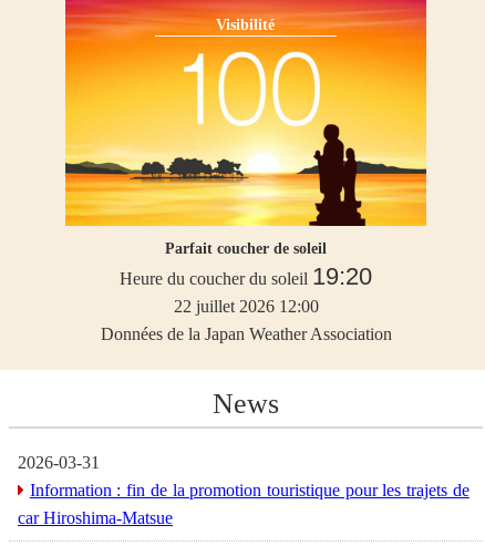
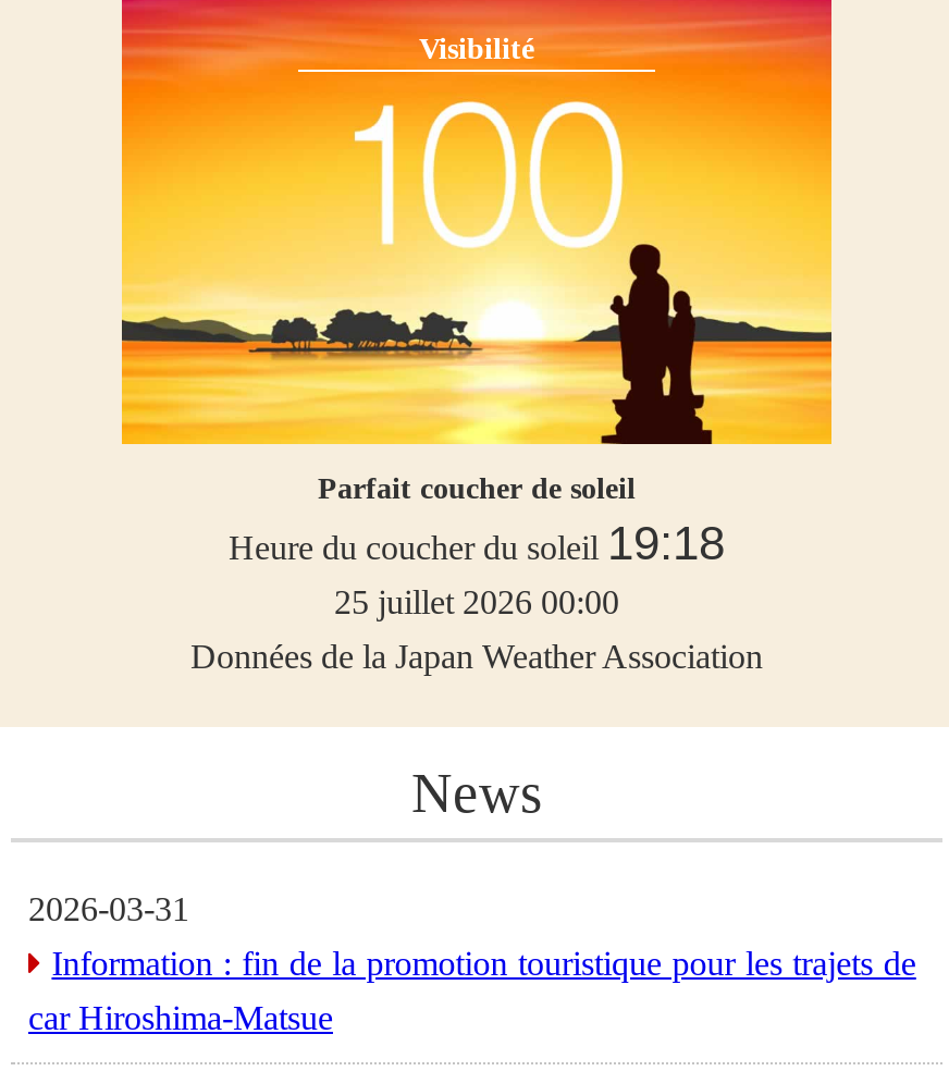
[120,262,372,290] Heure du coucher du soleil 19:20 -> [229,515,725,569] Heure du coucher du soleil 19:18
[173,296,318,315] 22 juillet 2026 12:00 -> [334,583,619,620] 25 juillet 2026 00:00

